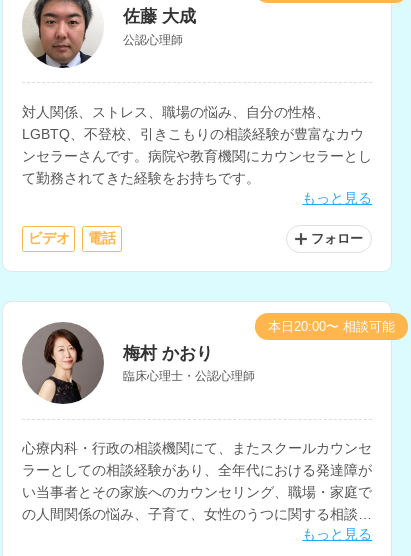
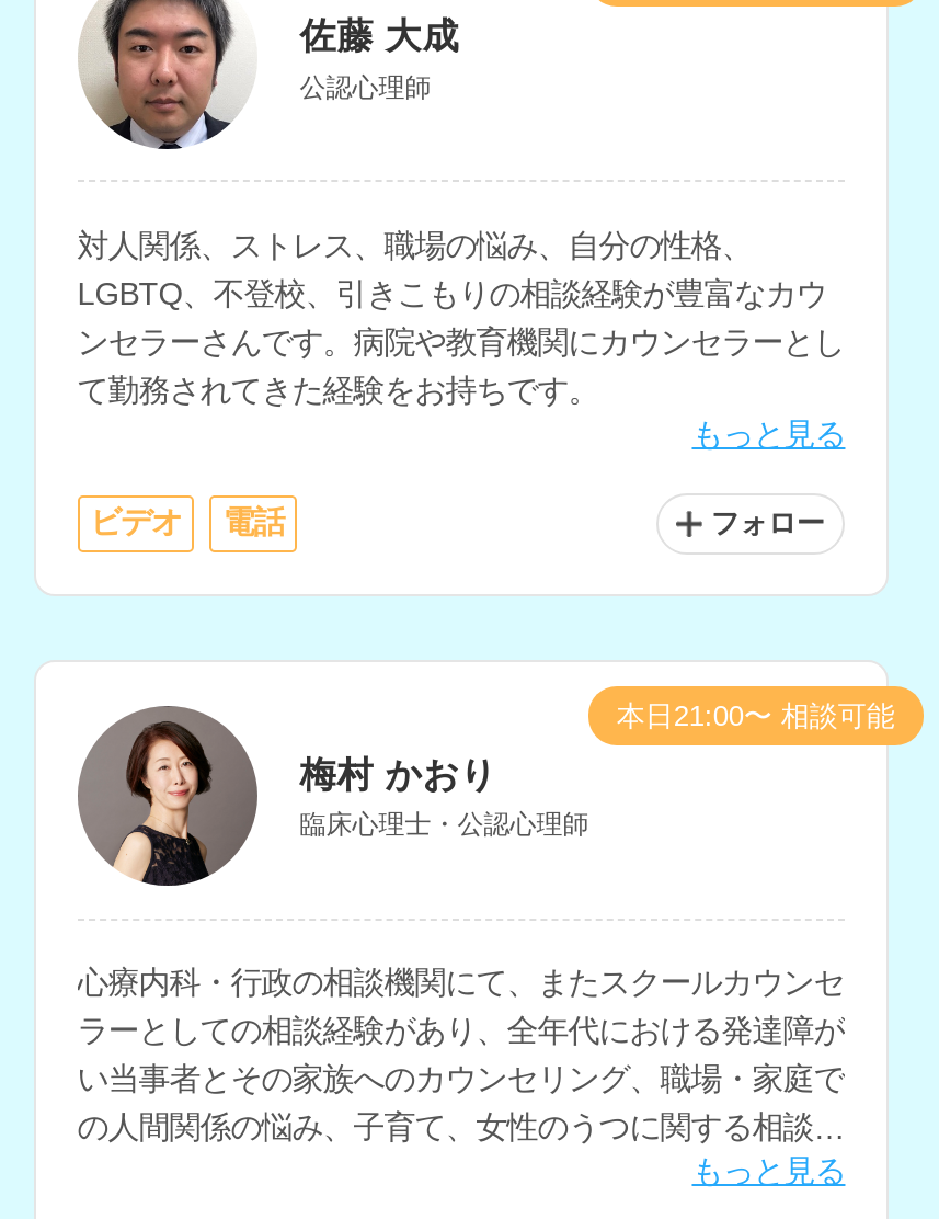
[268,319,395,334] 本日20:00〜 相談可能 -> [617,699,895,732] 本日21:00〜 相談可能

